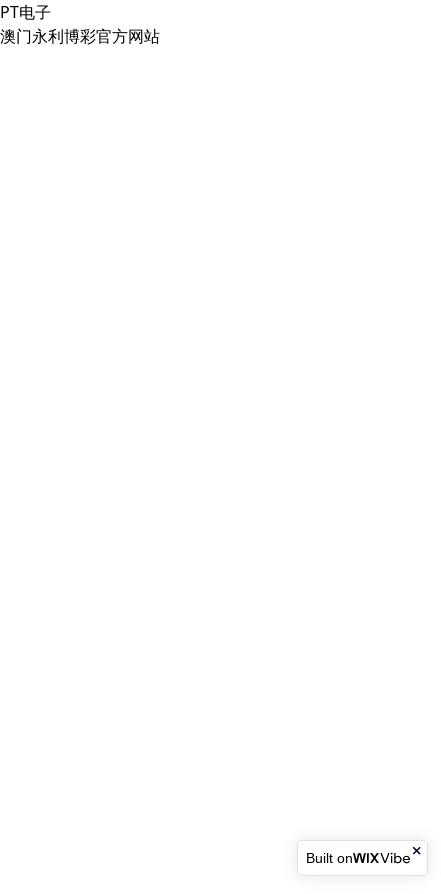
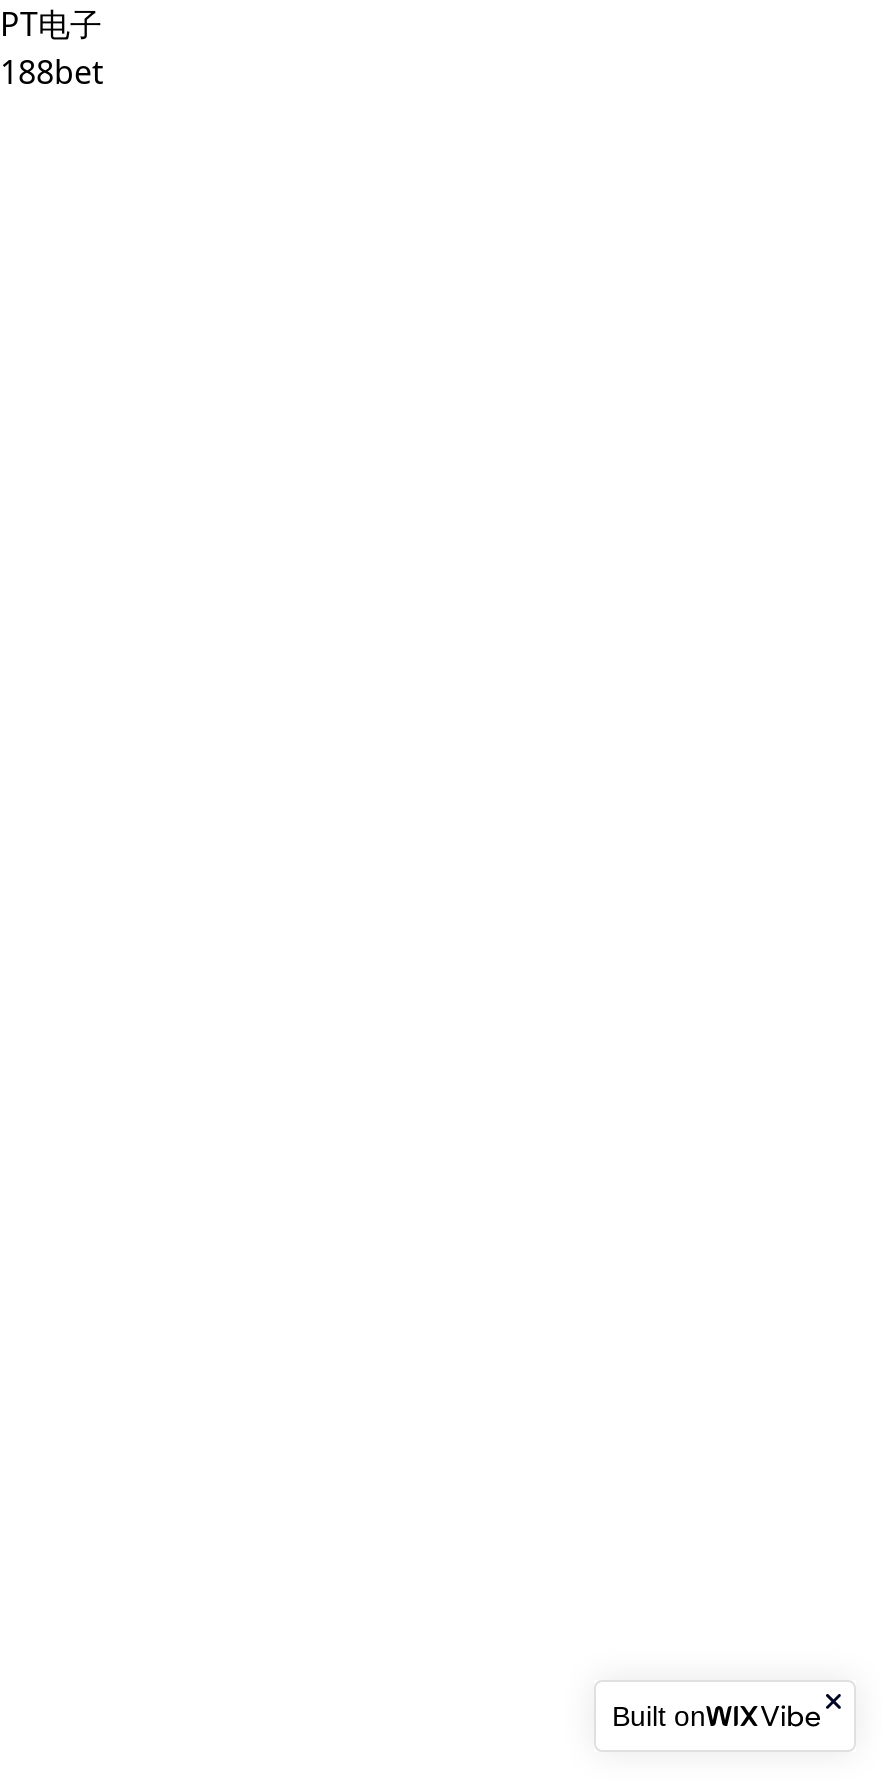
[0,25,160,47] 澳门永利博彩官方网站 -> [0,50,104,94] 188bet

